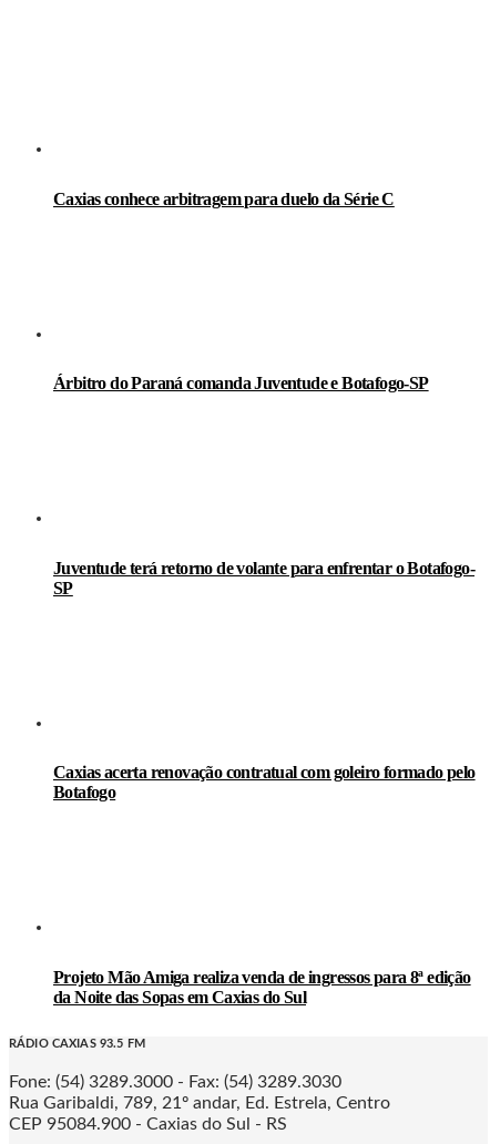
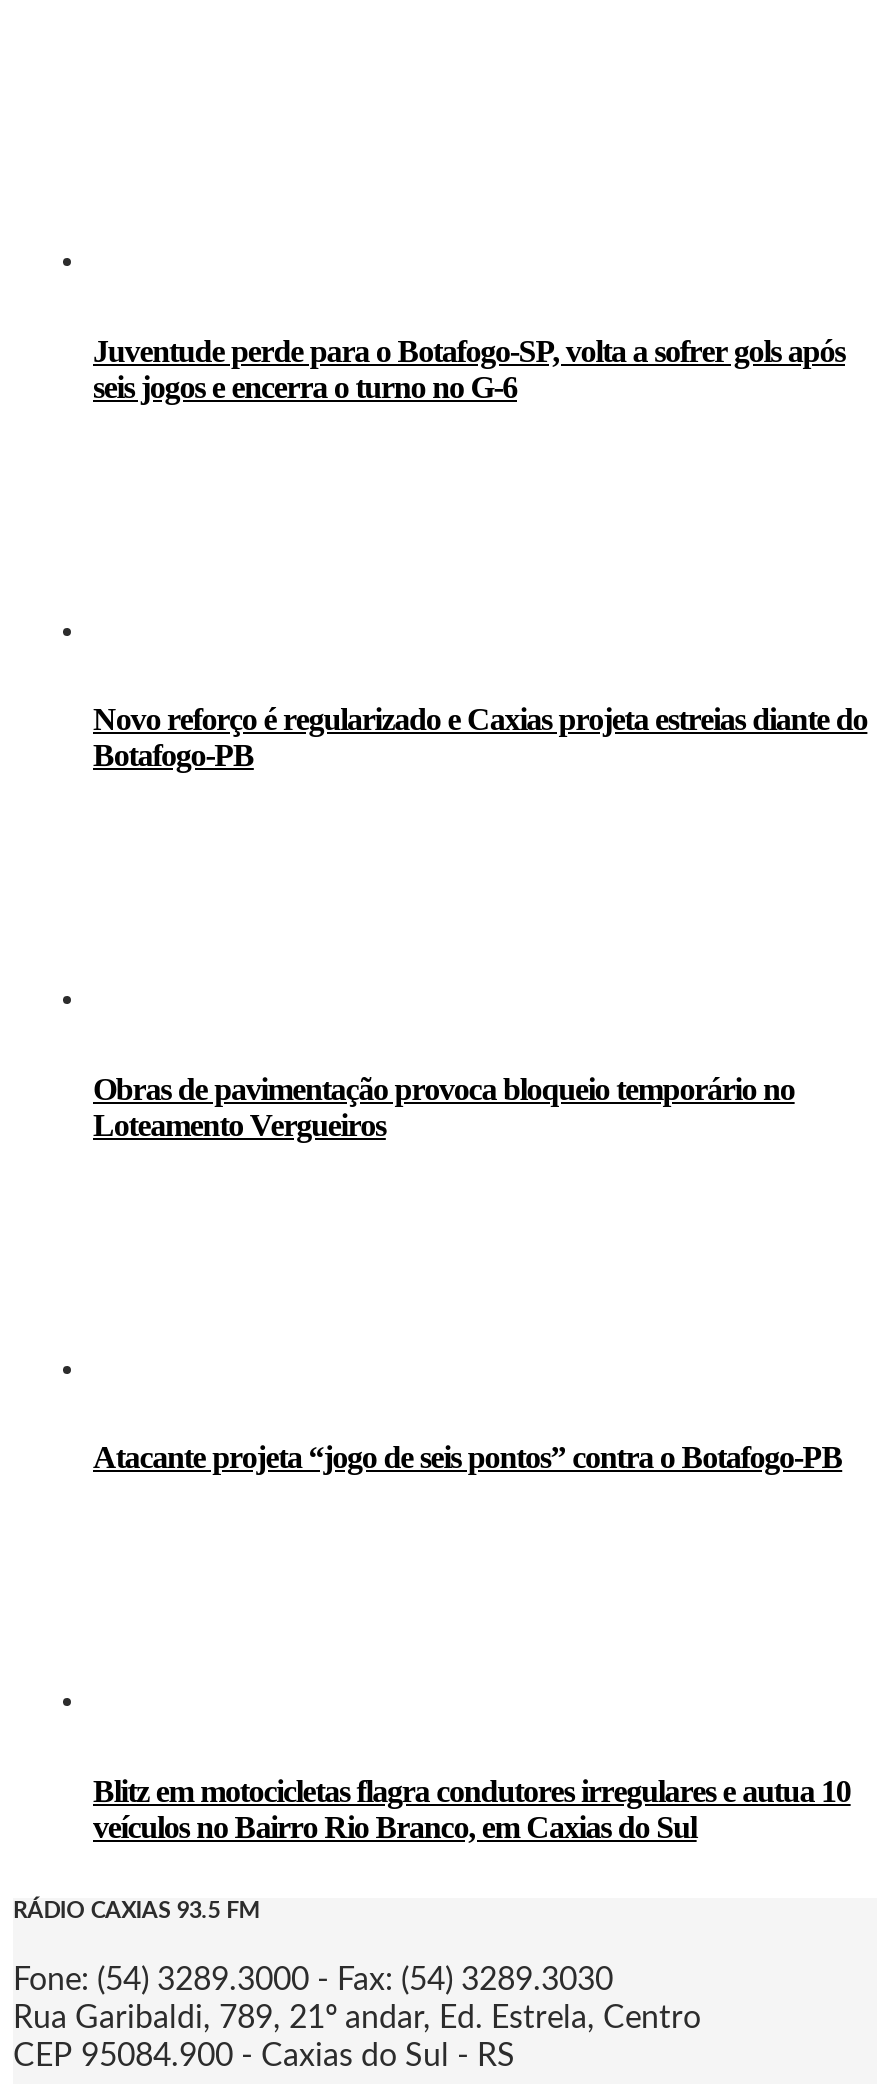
[53,190,394,208] Caxias conhece arbitragem para duelo da Série C -> [93,334,845,404] Juventude perde para o Botafogo-SP, volta a sofrer gols após | seis jogos e encerra o turno no G-6
[53,374,429,393] Árbitro do Paraná comanda Juventude e Botafogo-SP -> [93,703,867,773] Novo reforço é regularizado e Caxias projeta estreias diante do | Botafogo-PB
[53,558,474,597] Juventude terá retorno de volante para enfrentar o Botafogo- | SP -> [93,1072,795,1142] Obras de pavimentação provoca bloqueio temporário no | Loteamento Vergueiros
[53,763,475,802] Caxias acerta renovação contratual com goleiro formado pelo | Botafogo -> [93,1441,842,1475] Atacante projeta “jogo de seis pontos” contra o Botafogo-PB
[53,967,471,1006] Projeto Mão Amiga realiza venda de ingressos para 8ª edição | da Noite das Sopas em Caxias do Sul -> [93,1773,851,1843] Blitz em motocicletas flagra condutores irregulares e autua 10 | veículos no Bairro Rio Branco, em Caxias do Sul

